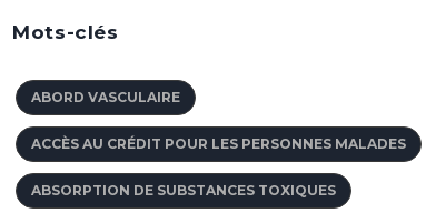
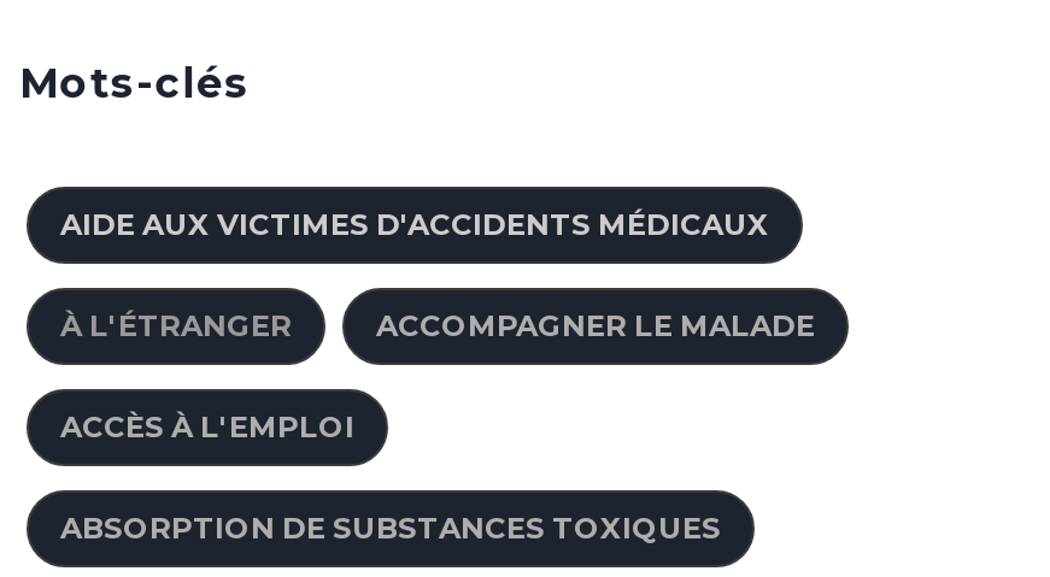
[31,89,406,152] ABORD VASCULAIRE | ACCÈS AU CRÉDIT POUR LES PERSONNES MALADES -> [60,206,815,445] AIDE AUX VICTIMES D'ACCIDENTS MÉDICAUX | À L'ÉTRANGER | ACCOMPAGNER LE MALADE | ACCÈS À L'EMPLOI

